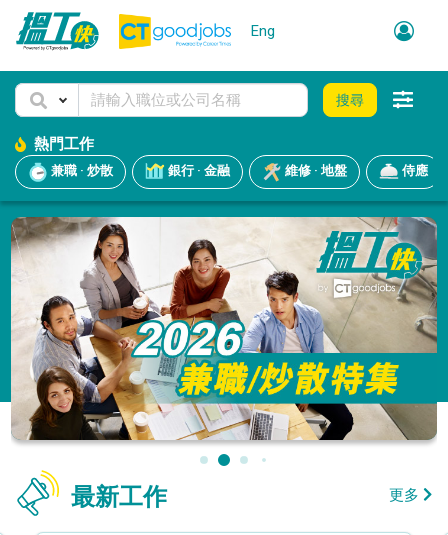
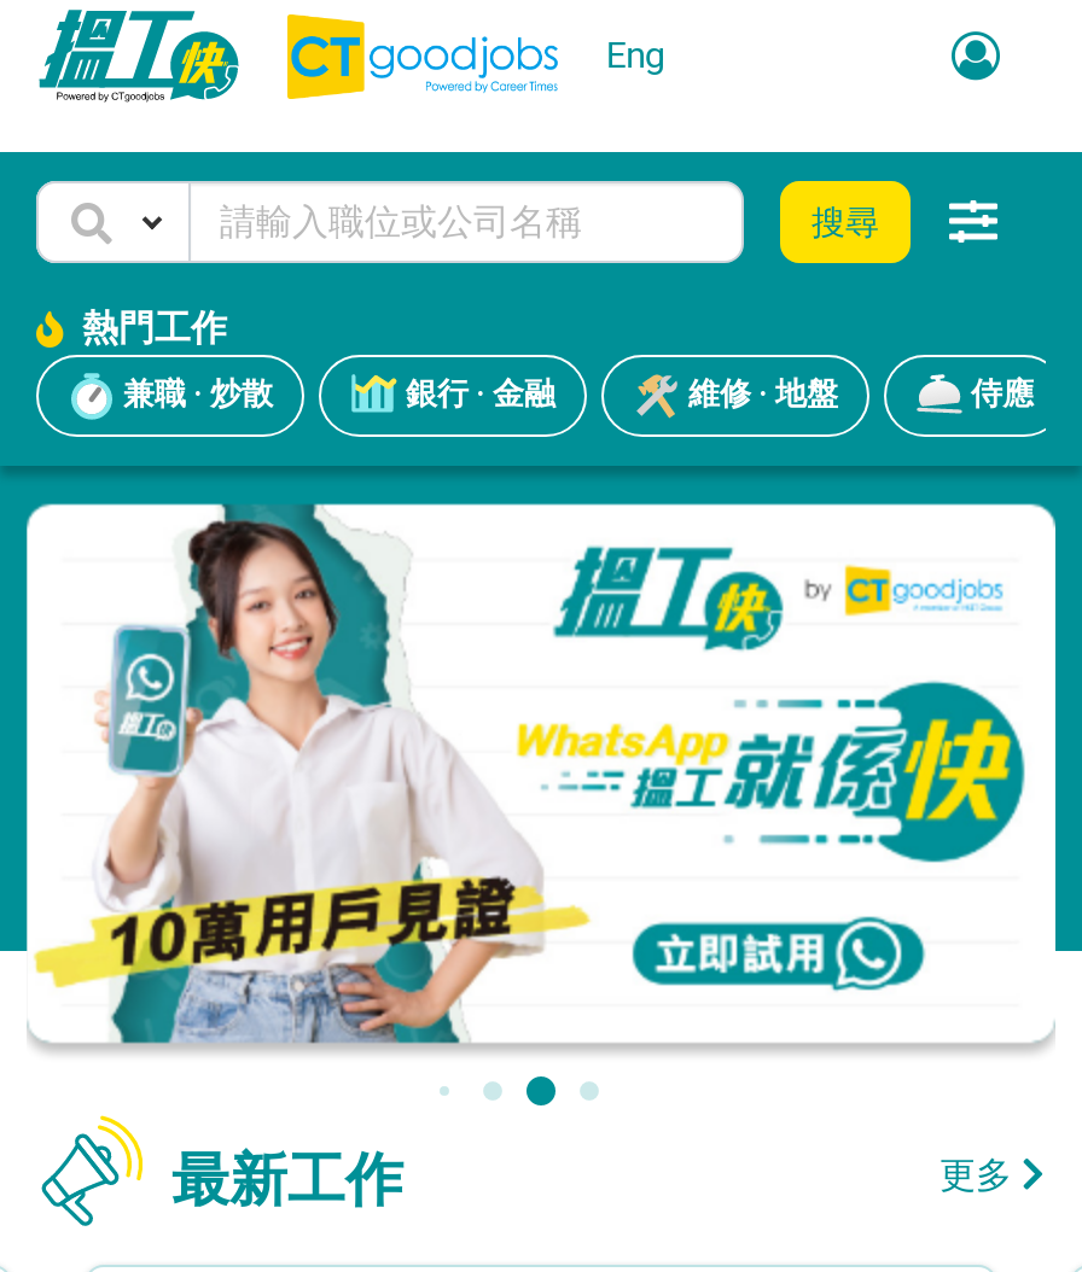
[10,216,438,441] [image] -> [24,502,1058,1045] [image]

